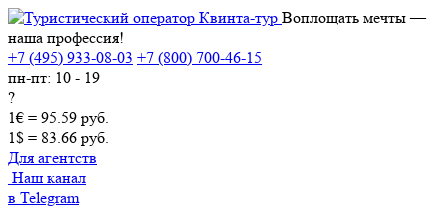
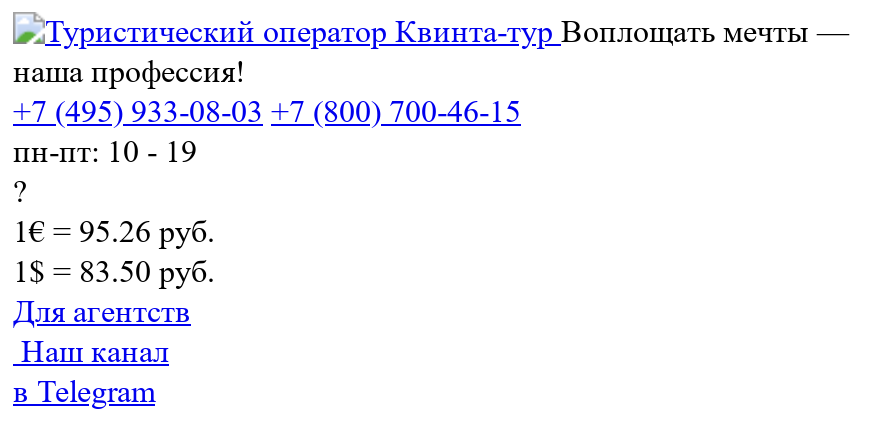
[8,108,109,127] 1€ = 95.59 руб. -> [13,212,215,250] 1€ = 95.26 руб.
[8,128,109,147] 1$ = 83.66 руб. -> [13,252,215,290] 1$ = 83.50 руб.

